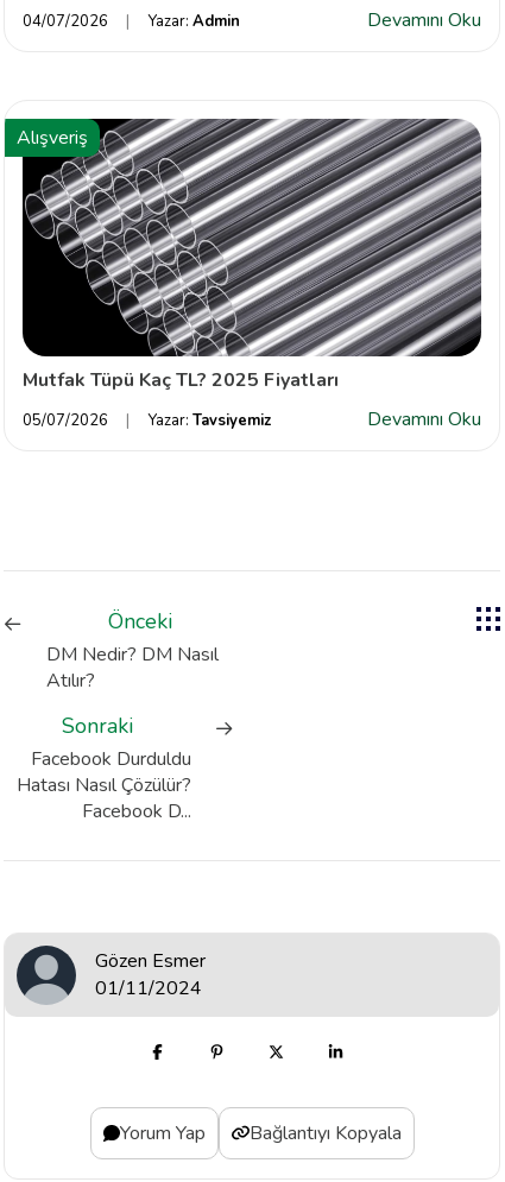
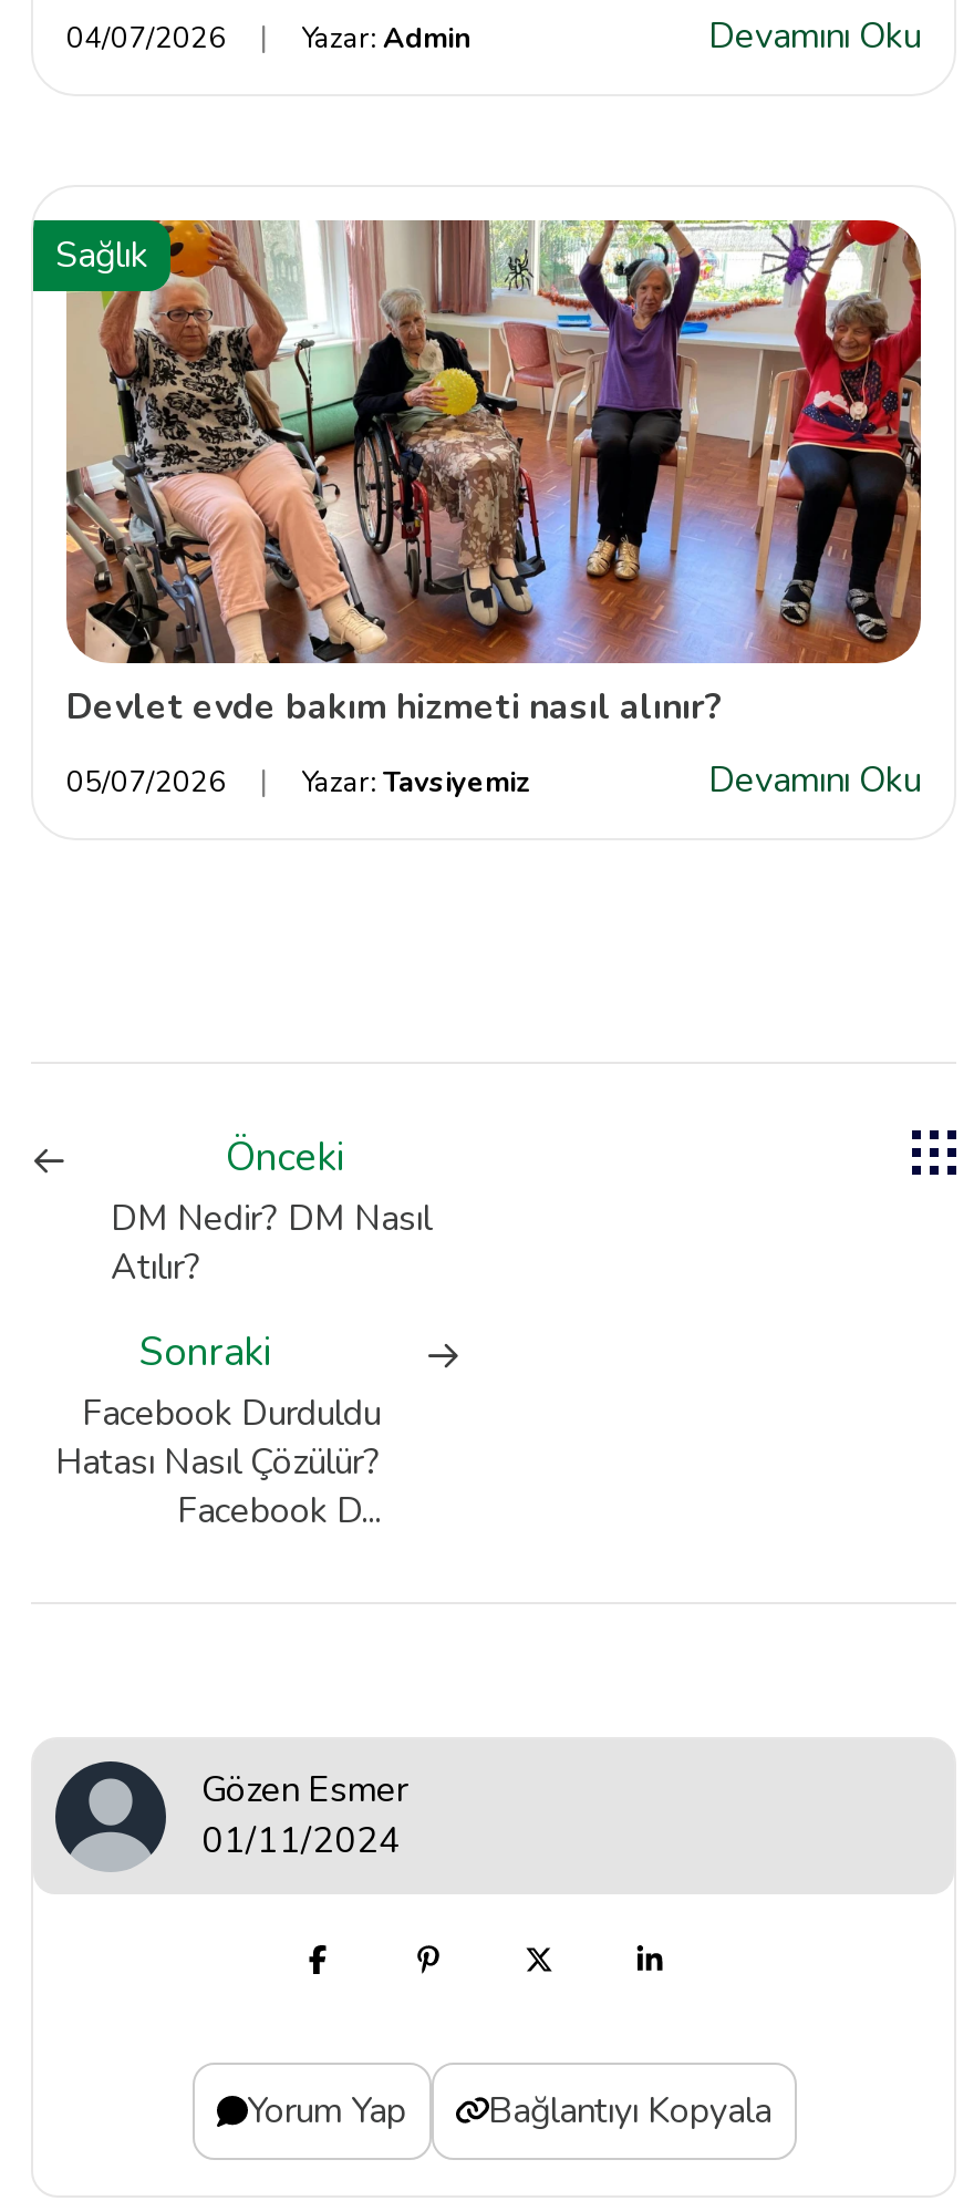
[17,118,482,358] [image] | Alışveriş -> [55,218,923,665] [image] | Sağlık
[23,367,339,393] Mutfak Tüpü Kaç TL? 2025 Fiyatları -> [66,682,722,731] Devlet evde bakım hizmeti nasıl alınır?

